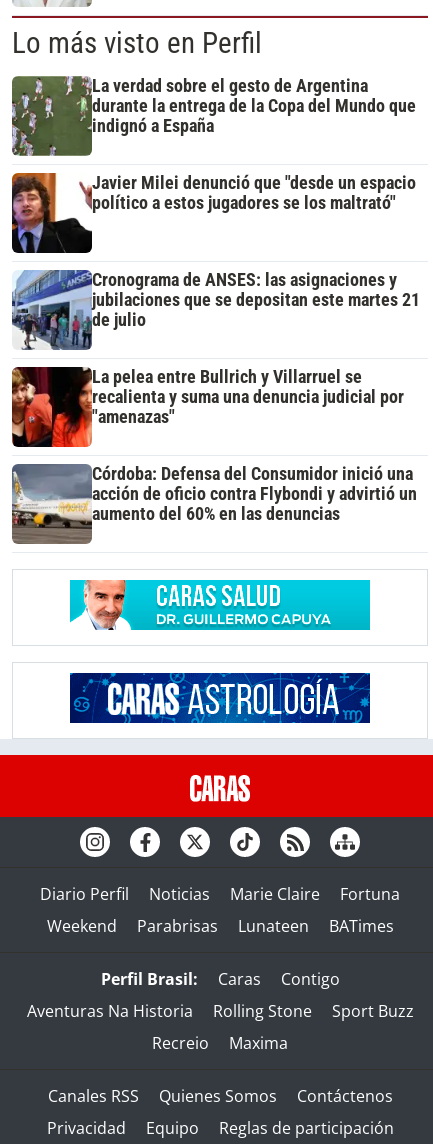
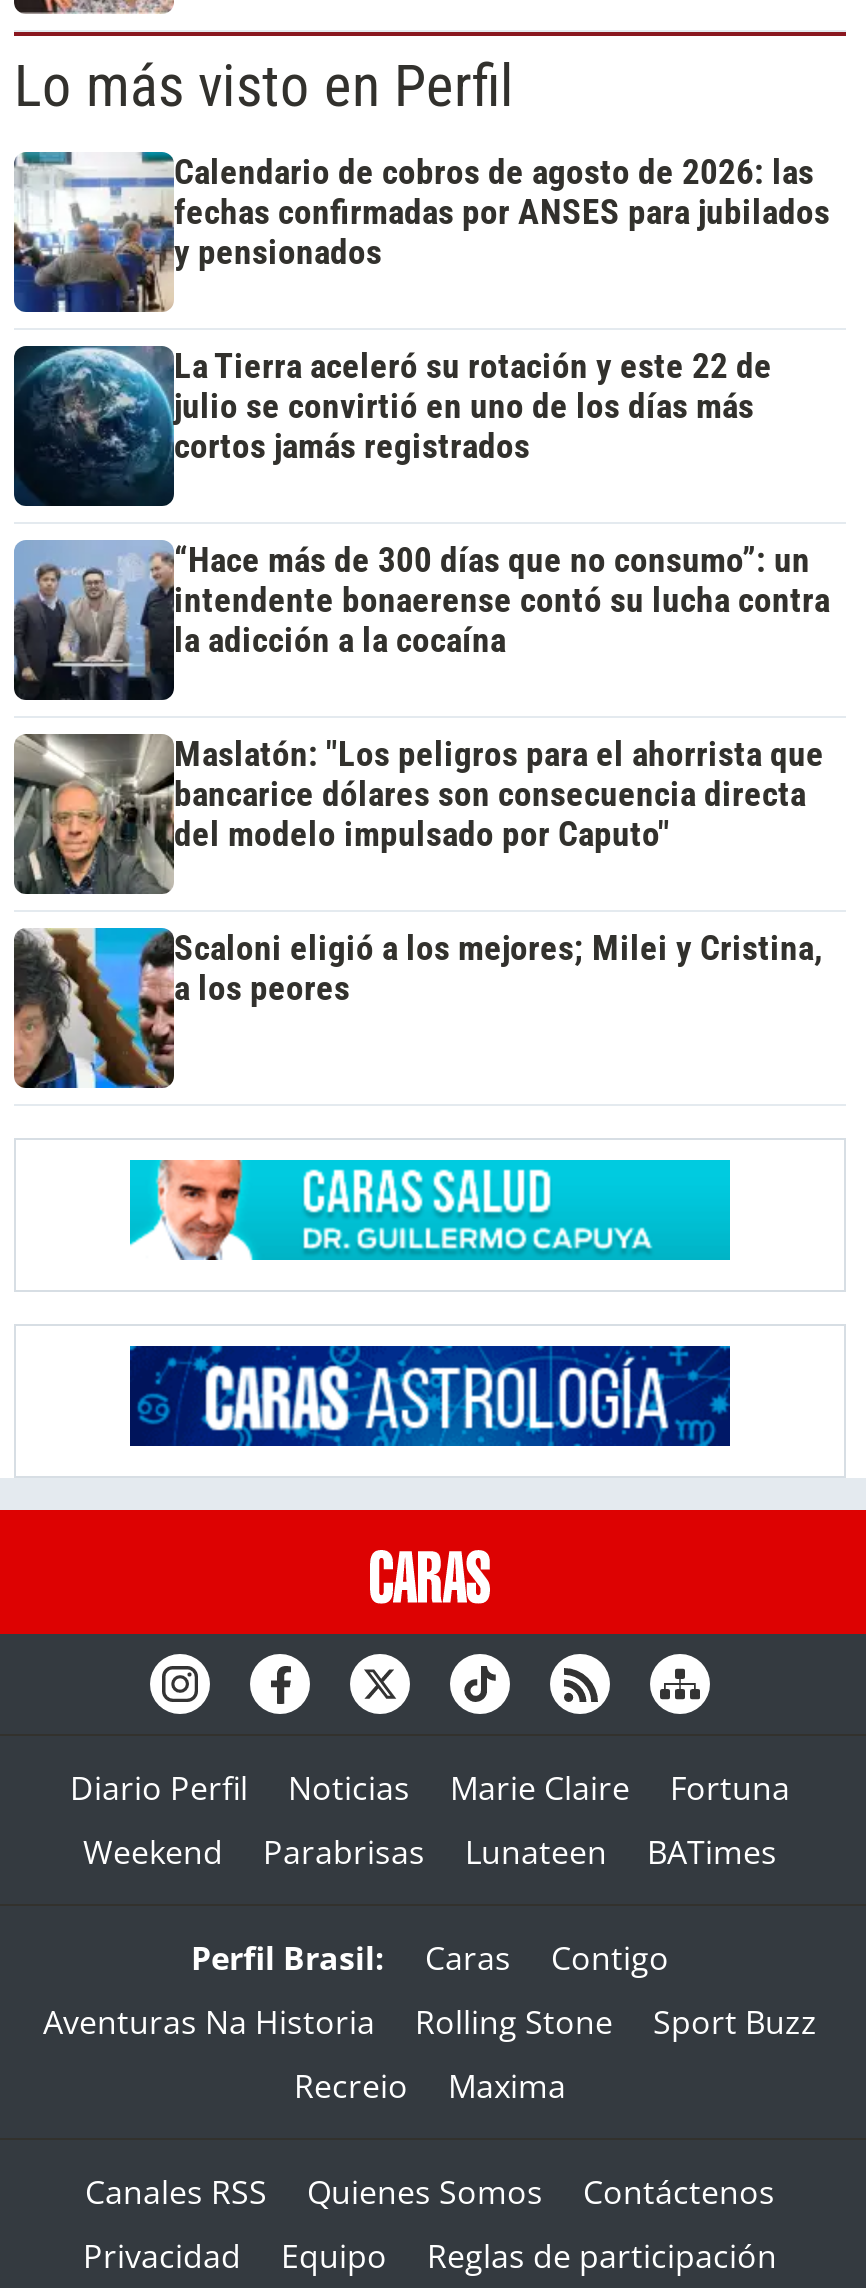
[11,75,416,157] [image] | La verdad sobre el gesto de Argentina | durante la entrega de la Copa del Mundo que | indignó a España -> [14,152,830,314] [image] | Calendario de cobros de agosto de 2026: las | fechas confirmadas por ANSES para jubilados | y pensionados
[11,172,416,253] [image] | Javier Milei denunció que "desde un espacio | político a estos jugadores se los maltrató" -> [12,344,772,504] [image] | La Tierra aceleró su rotación y este 22 de | julio se convirtió en uno de los días más | cortos jamás registrados
[12,270,420,351] [image] | Cronograma de ANSES: las asignaciones y | jubilaciones que se depositan este martes 21 | de julio -> [12,540,830,702] [image] | “Hace más de 300 días que no consumo”: un | intendente bonaerense contó su lucha contra | la adicción a la cocaína
[11,366,404,448] [image] | La pelea entre Bullrich y Villarruel se | recalienta y suma una denuncia judicial por | "amenazas" -> [12,732,824,896] [image] | Maslatón: "Los peligros para el ahorrista que | bancarice dólares son consecuencia directa | del modelo impulsado por Caputo"
[11,463,417,545] [image] | Córdoba: Defensa del Consumidor inició una | acción de oficio contra Flybondi y advirtió un | aumento del 60% en las denuncias -> [14,926,822,1090] [image] | Scaloni eligió a los mejores; Milei y Cristina, | a los peores

